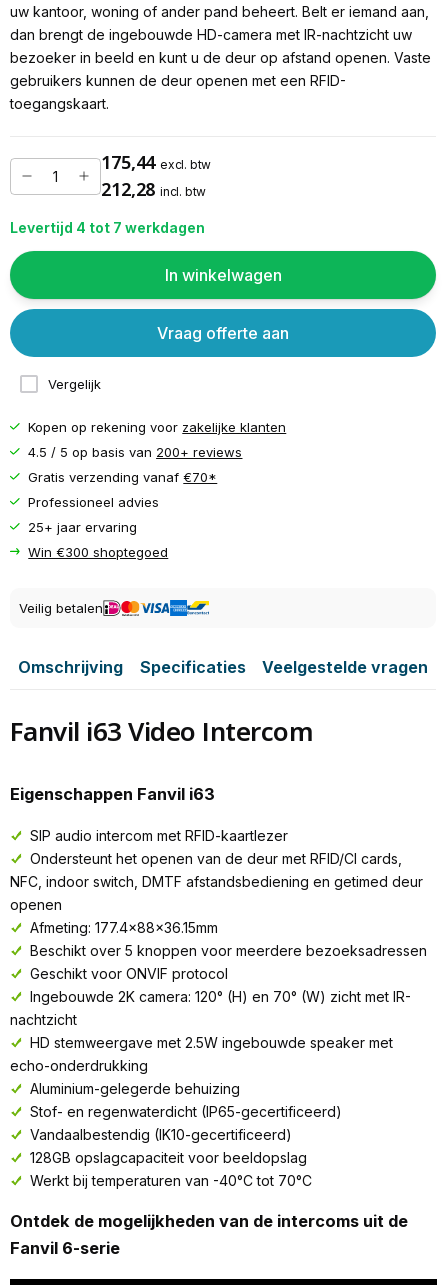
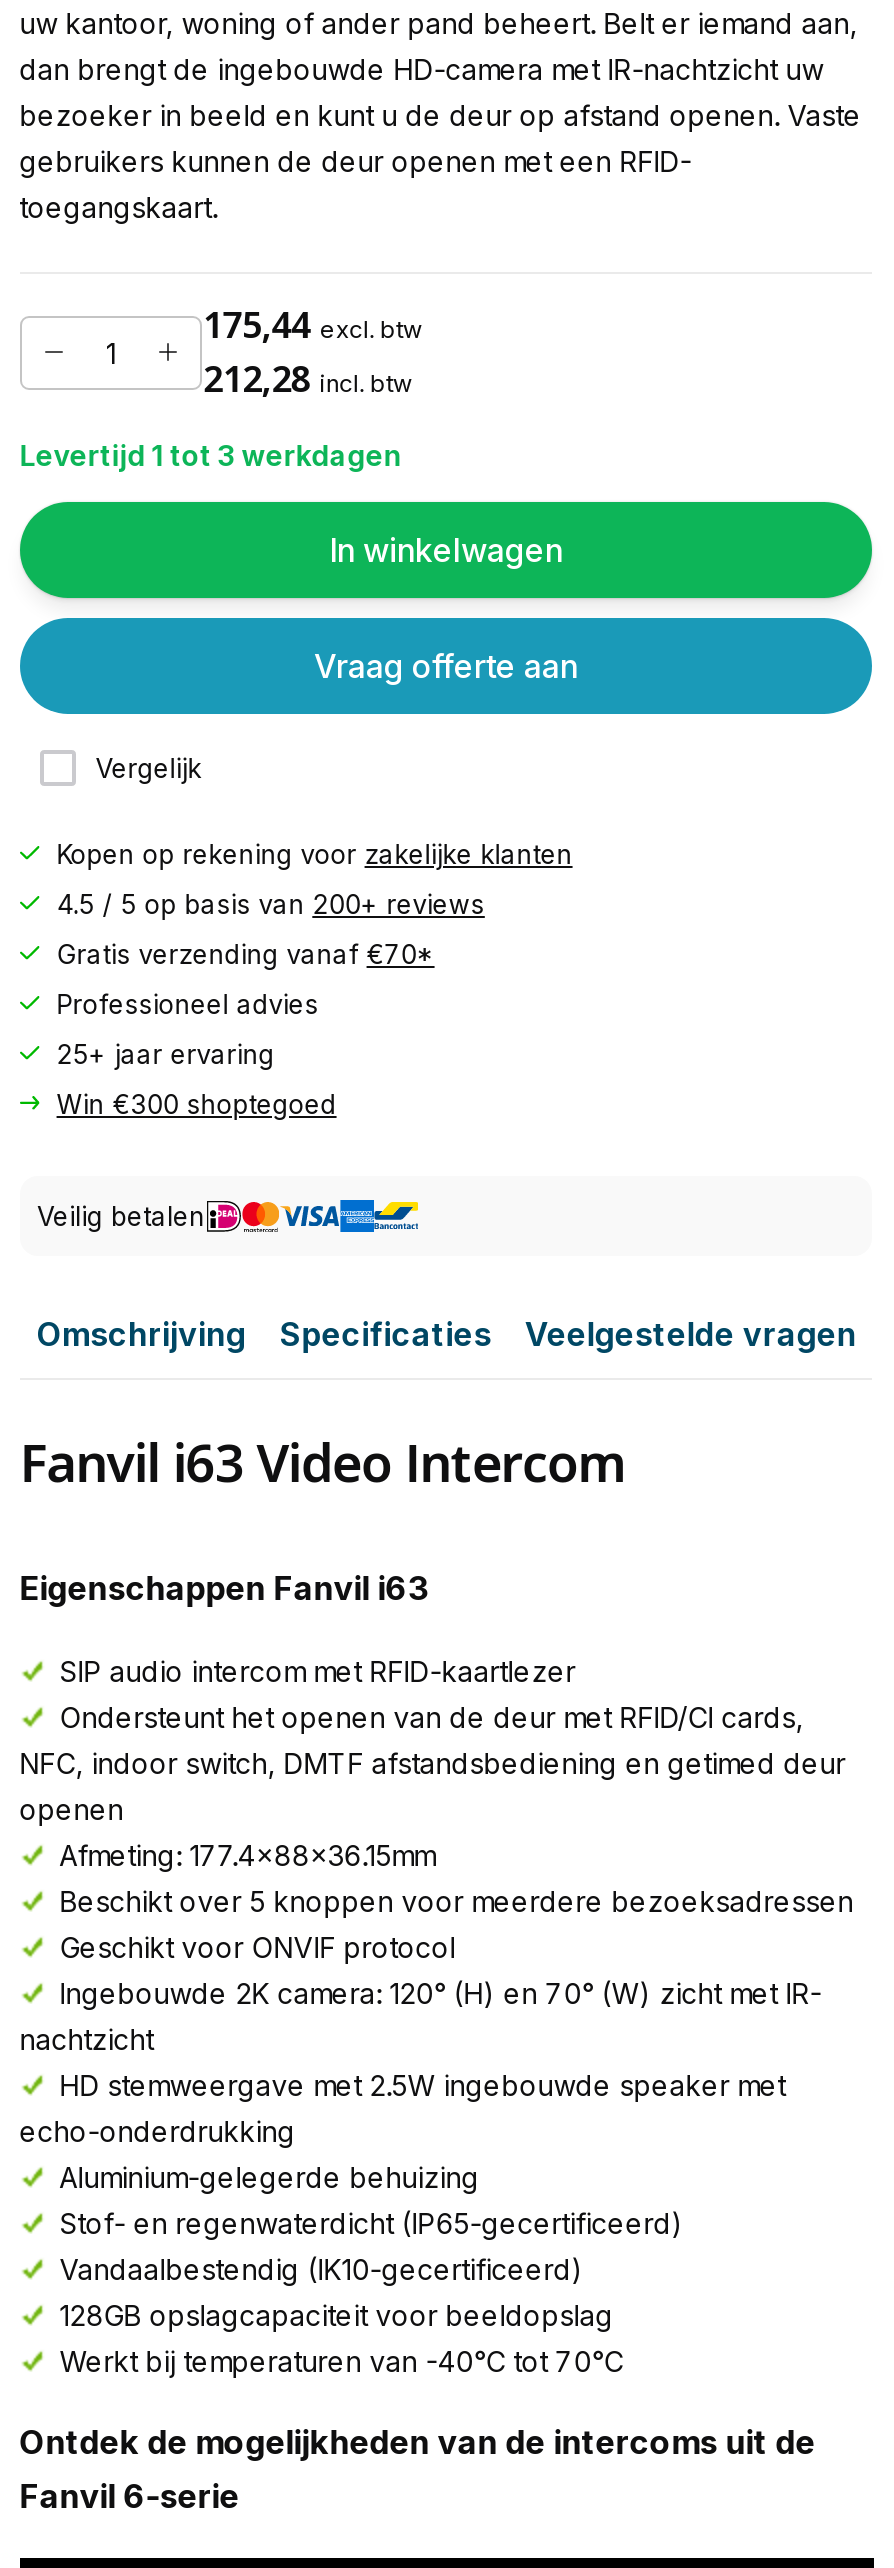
[10,219,205,236] Levertijd 4 tot 7 werkdagen -> [19,438,401,472] Levertijd 1 tot 3 werkdagen

